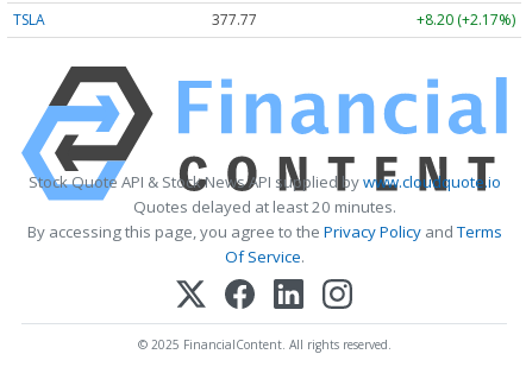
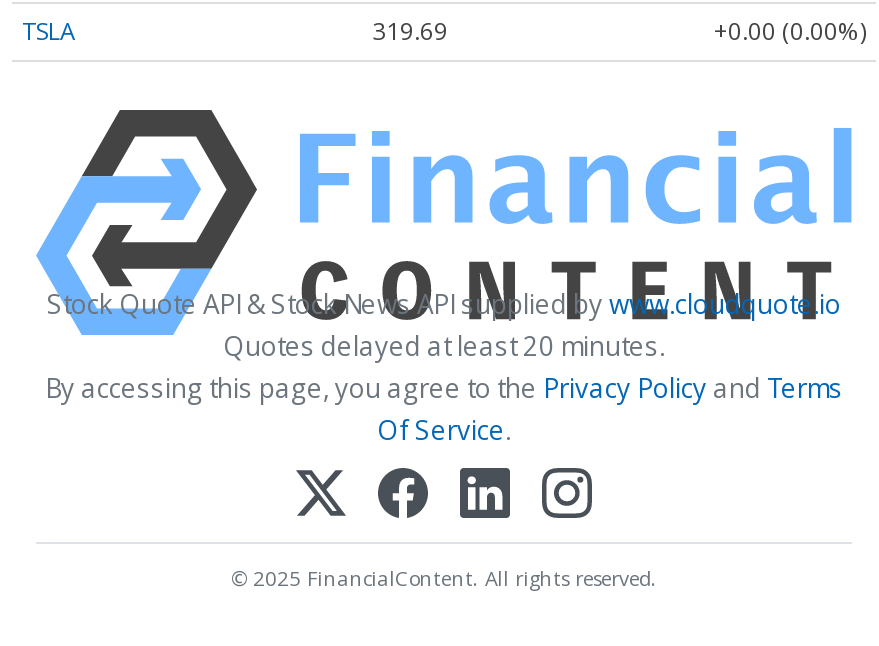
[212,10,257,30] 377.77 -> [372,14,448,48] 319.69
[417,10,515,30] +8.20 (+2.17%) -> [714,14,866,48] +0.00 (0.00%)

